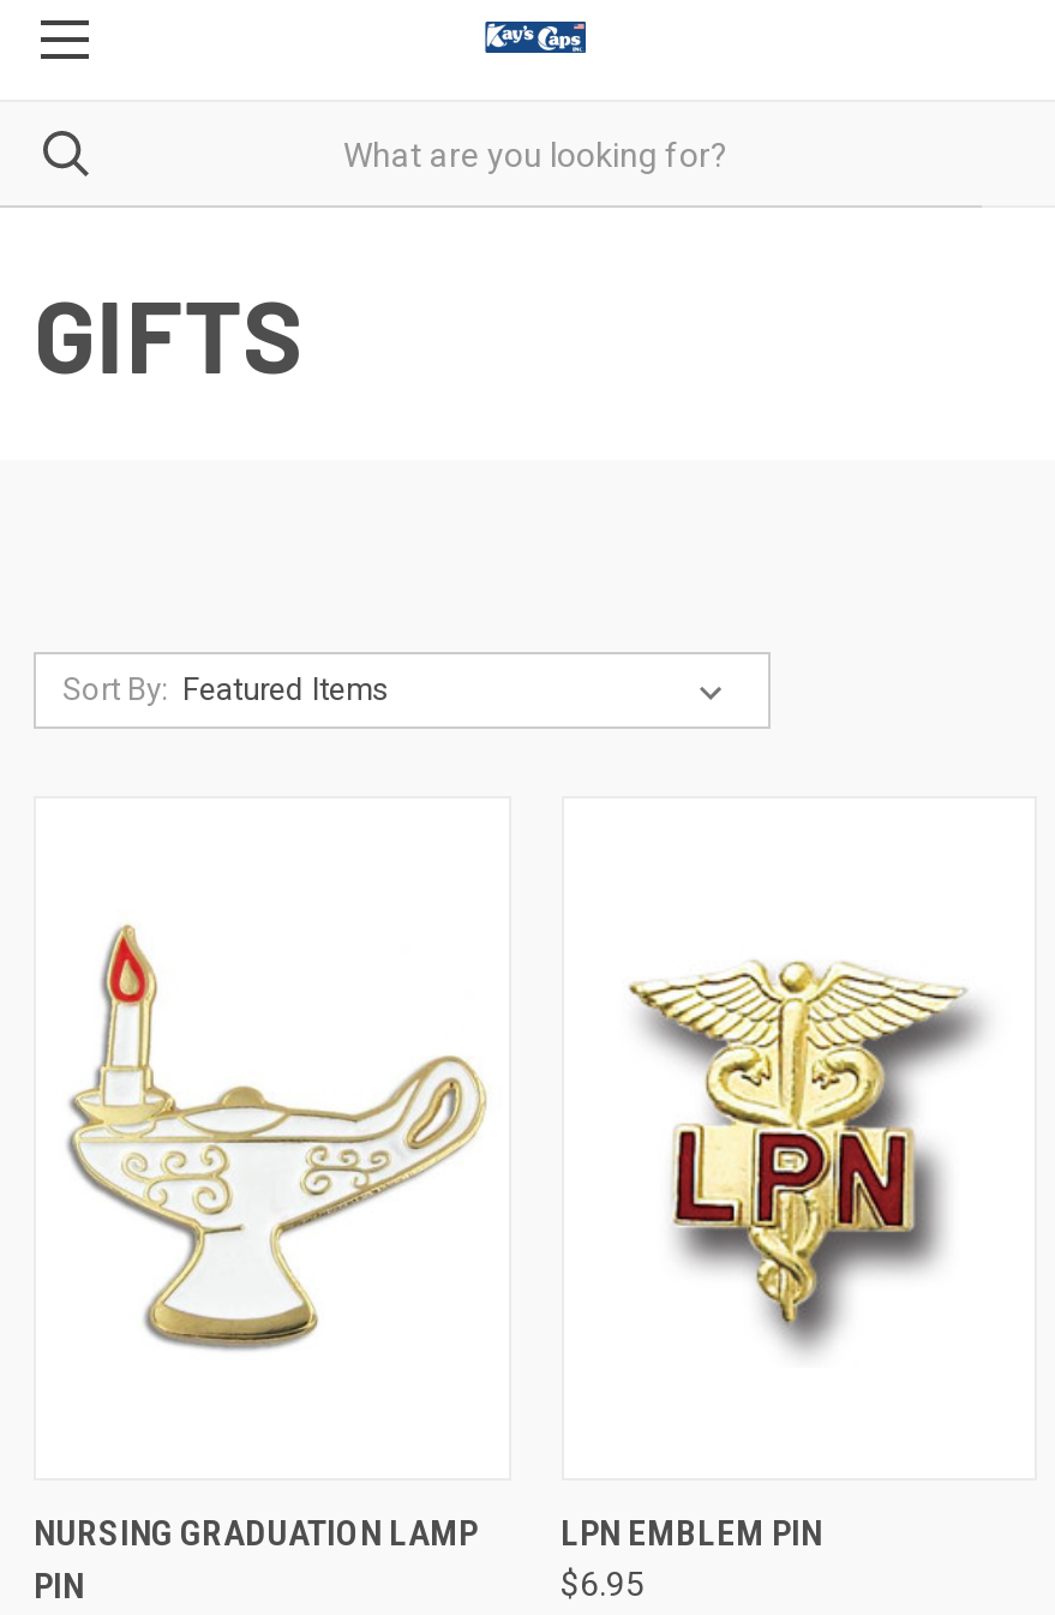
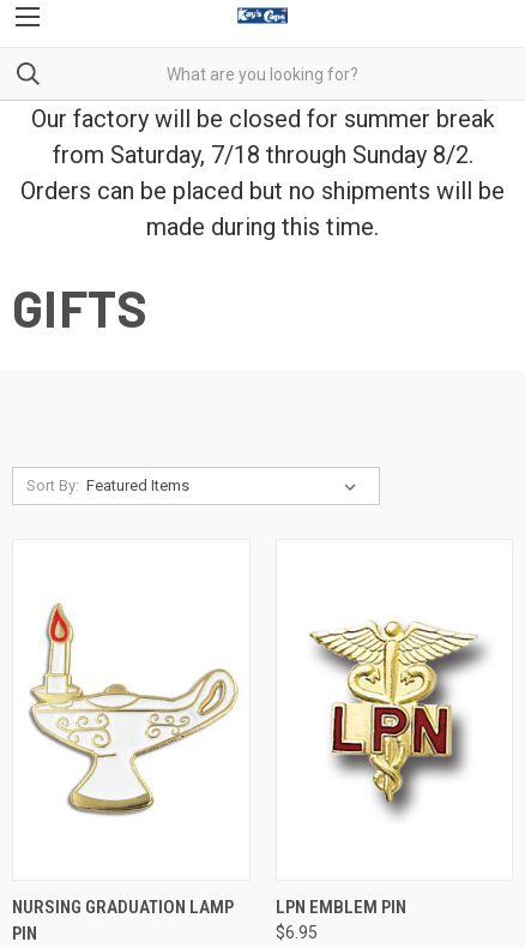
none -> [20,104,505,241] Our factory will be closed for summer break | from Saturday, 7/18 through Sunday 8/2. | Orders can be placed but no shipments will be | made during this time.

